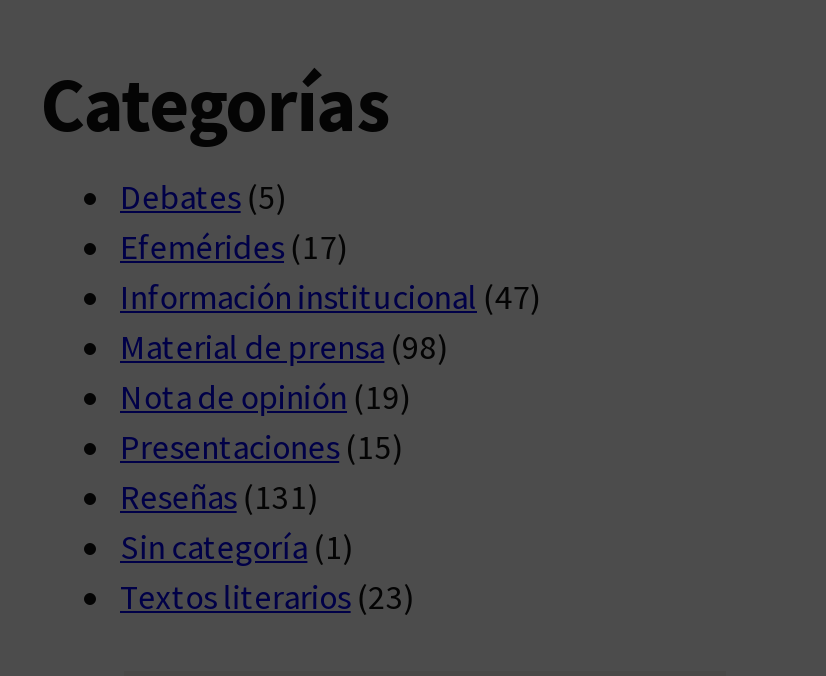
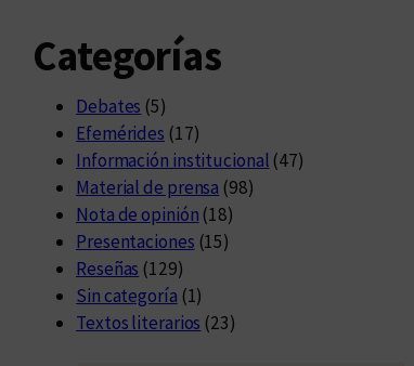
[120,375,412,419] Nota de opinión (19) -> [76,202,234,226] Nota de opinión (18)
[120,475,319,519] Reseñas (131) -> [76,257,184,280] Reseñas (129)

